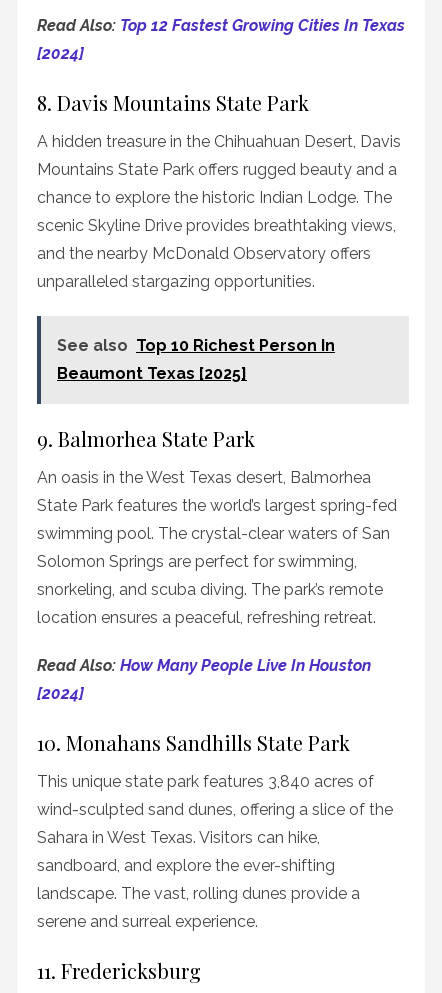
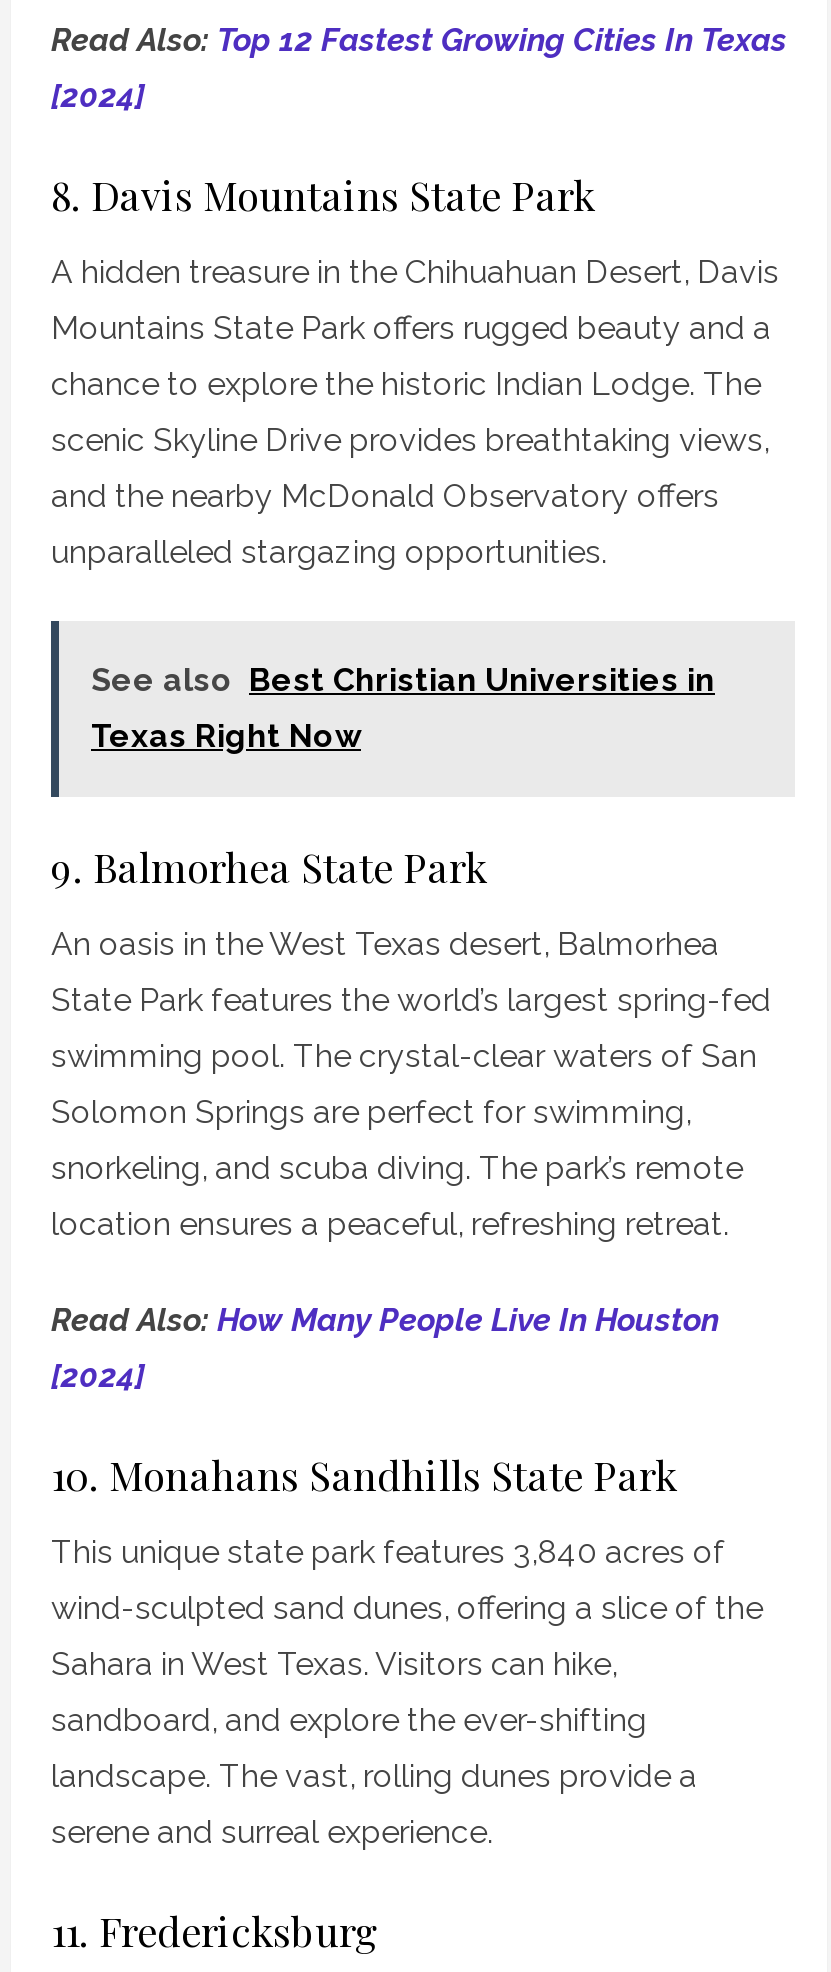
[57,336,335,355] See also Top 10 Richest Person In -> [91,661,715,699] See also Best Christian Universities in
[57,364,247,383] Beaumont Texas [2025] -> [91,717,361,755] Texas Right Now

